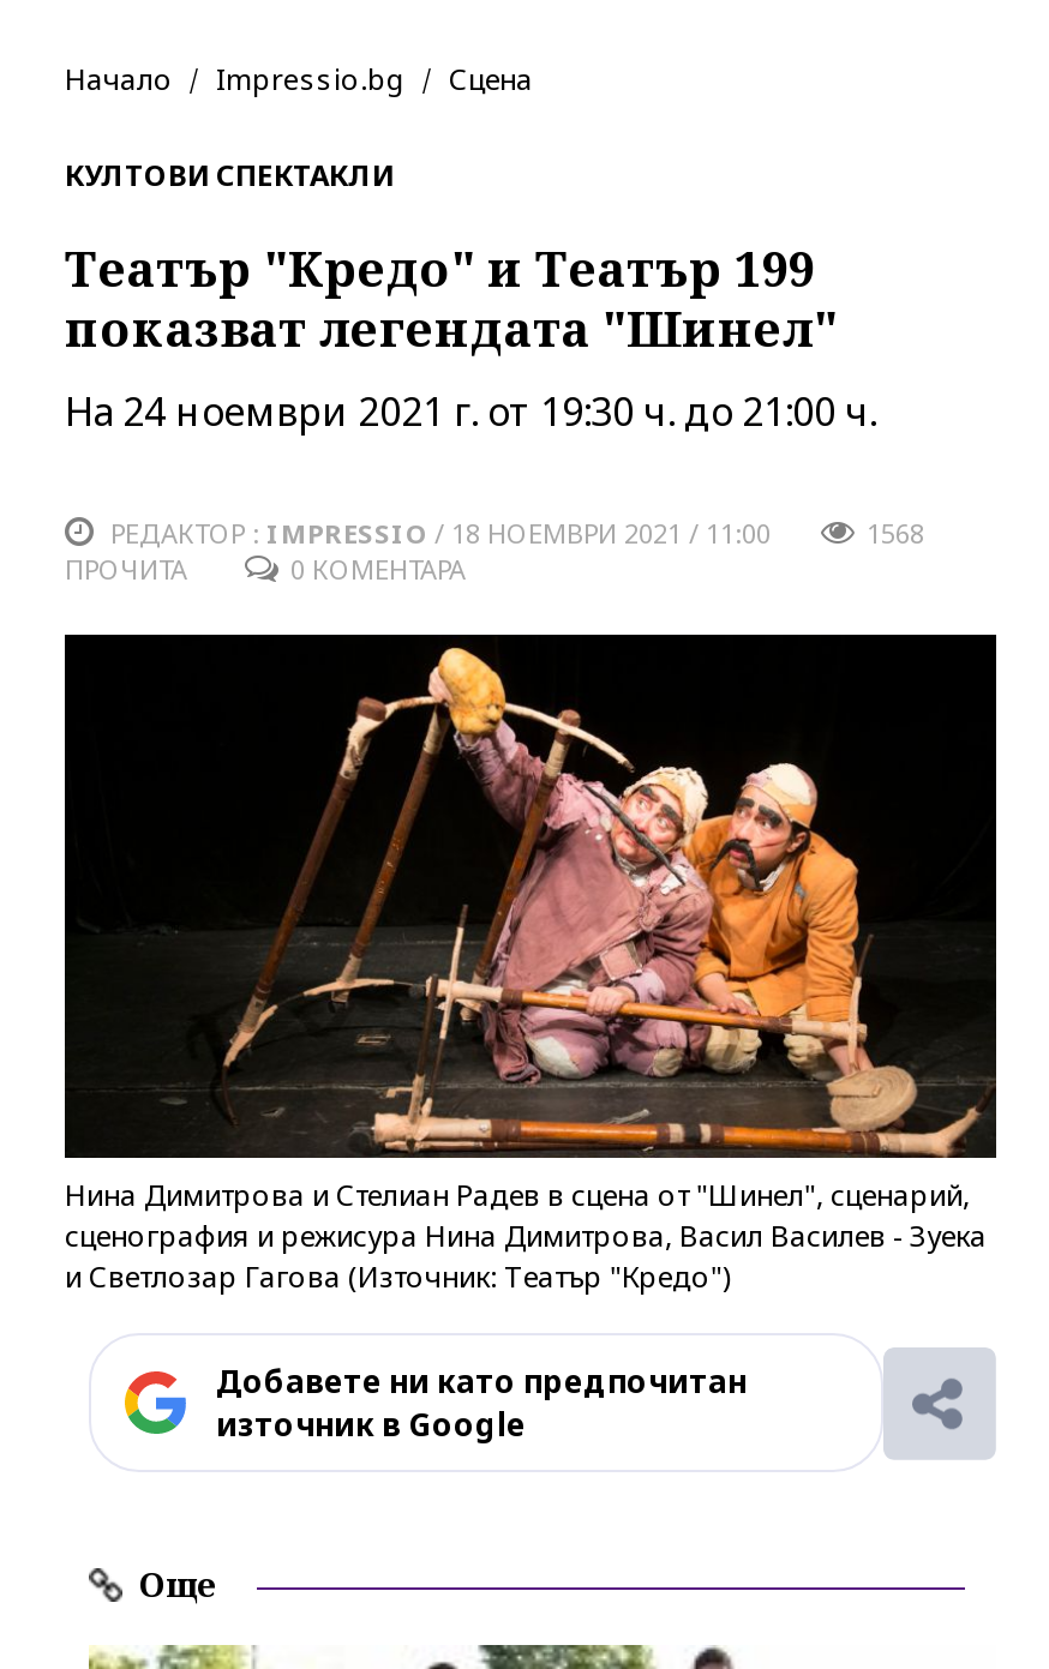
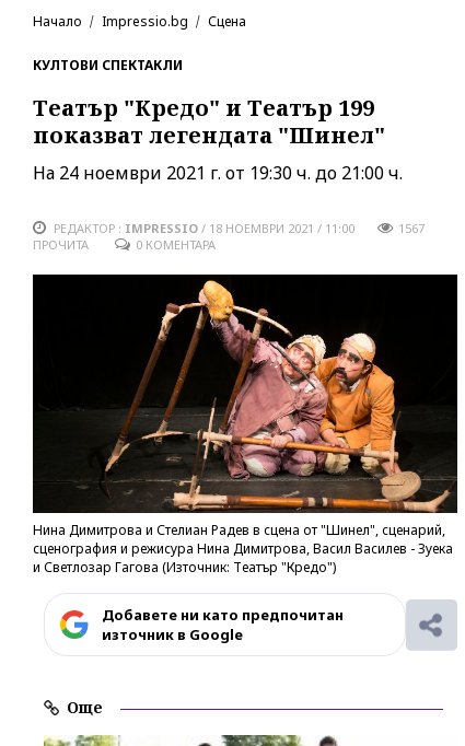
[867,515,924,551] 1568 -> [398,220,425,236] 1567

